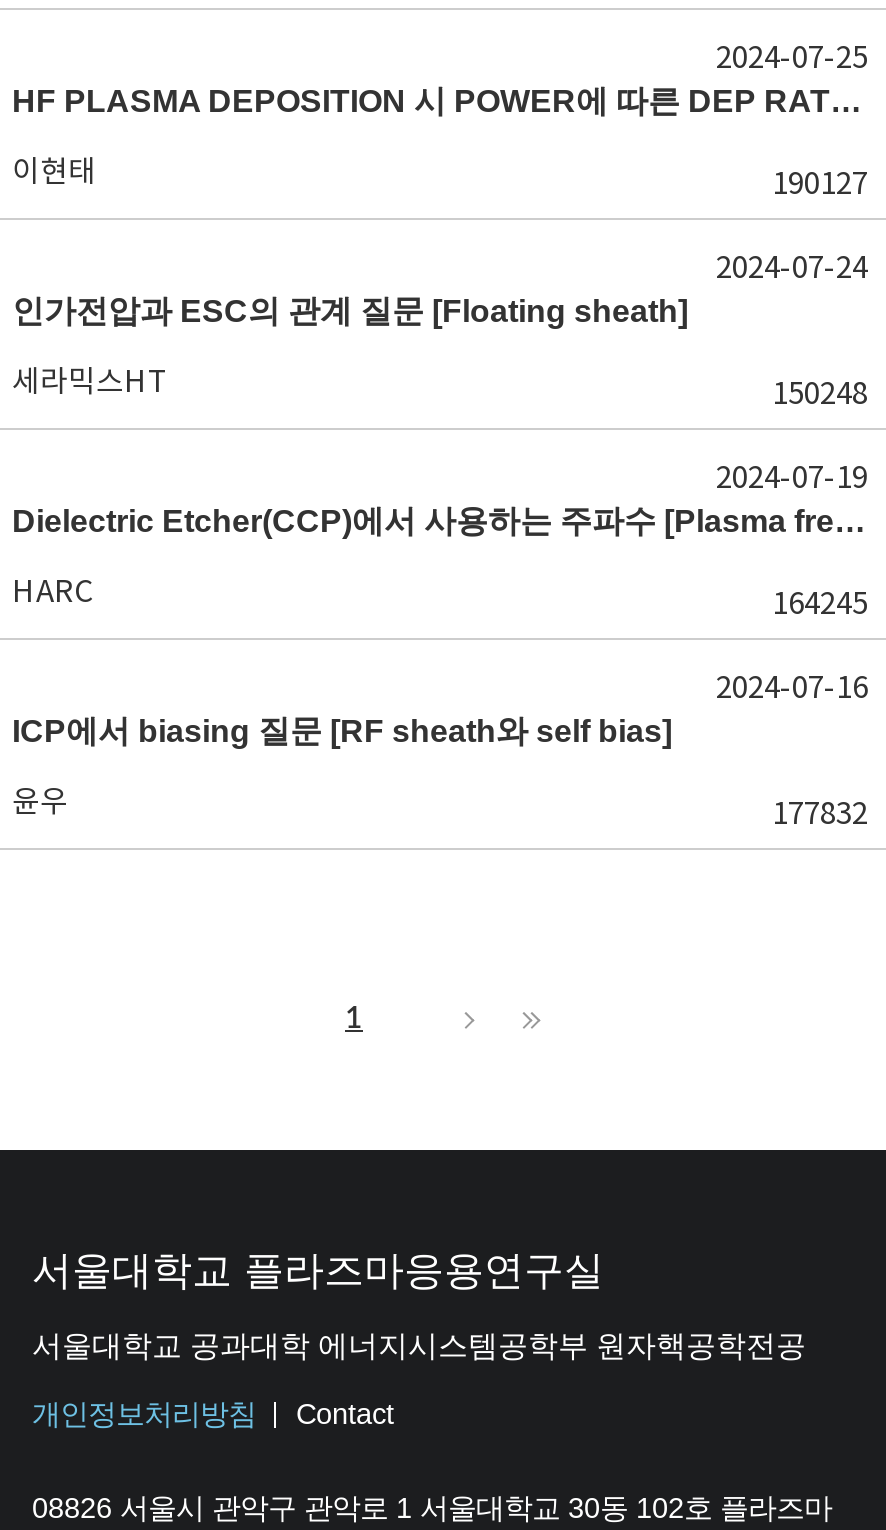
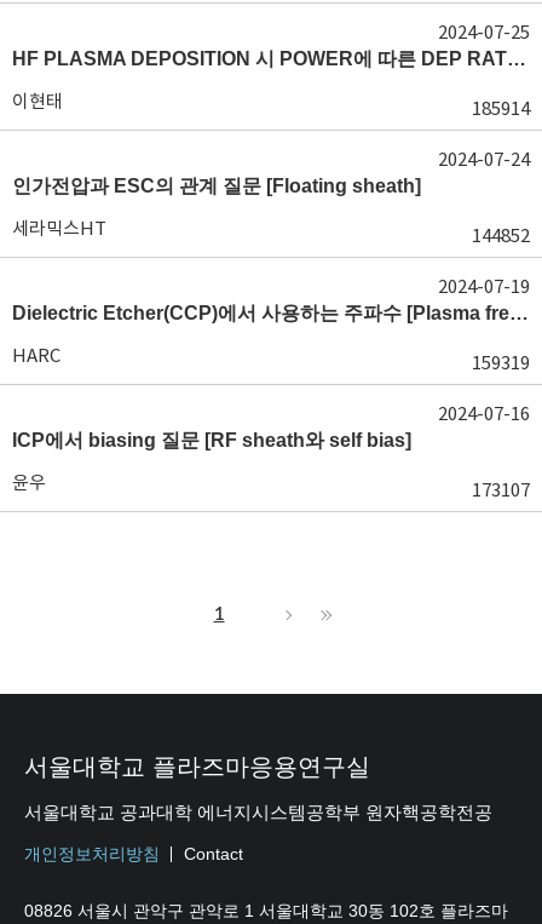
[772,164,868,202] 190127 -> [472,97,530,120] 185914
[772,374,868,412] 150248 -> [472,224,530,247] 144852
[772,584,868,622] 164245 -> [472,351,530,374] 159319
[772,794,868,832] 177832 -> [472,478,530,501] 173107

